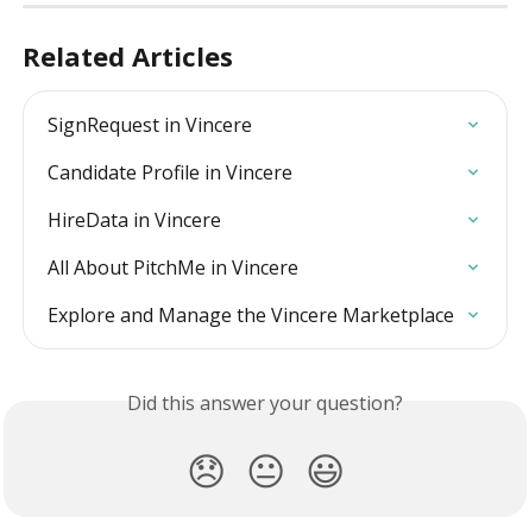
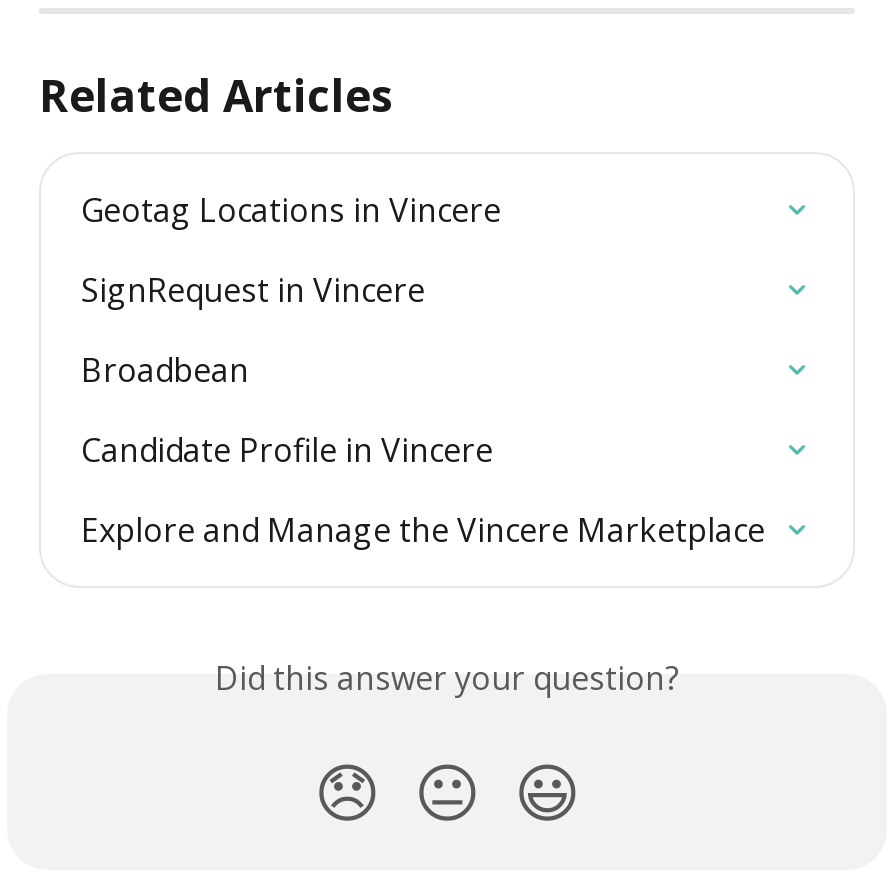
none -> [81,189,501,233] Geotag Locations in Vincere
moved [48,112,252,138] -> [81,269,425,313]: SignRequest in Vincere
none -> [81,349,249,393] Broadbean
moved [48,160,292,186] -> [81,429,493,473]: Candidate Profile in Vincere
[48,207,298,281] HireData in Vincere | All About PitchMe in Vincere -> none

